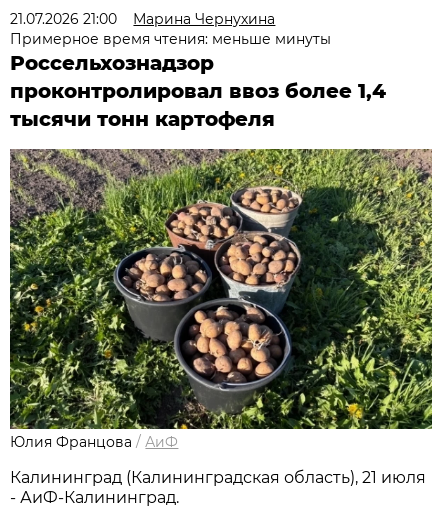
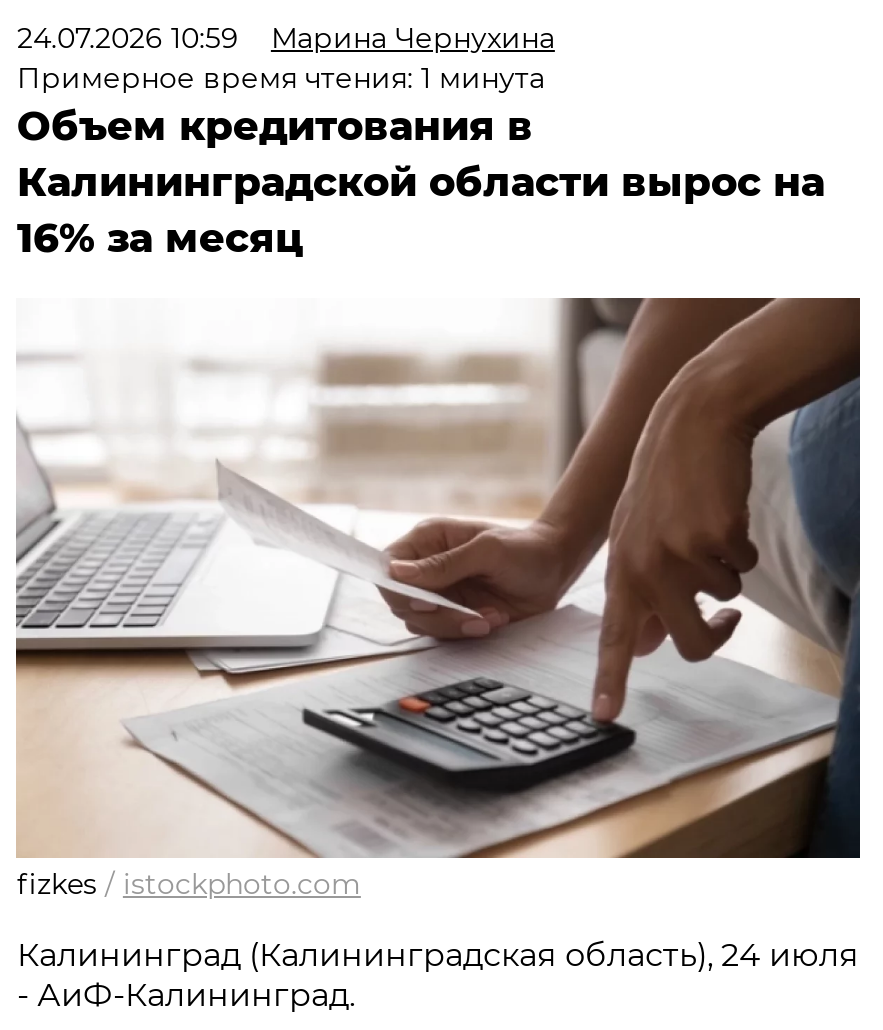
[10,10,275,28] 21.07.2026 21:00 Марина Чернухина -> [17,20,555,56] 24.07.2026 10:59 Марина Чернухина
[10,30,386,131] Примерное время чтения: меньше минуты | Россельхознадзор | проконтролировал ввоз более 1,4 | тысячи тонн картофеля -> [17,60,825,262] Примерное время чтения: 1 минута | Объем кредитования в | Калининградской области вырос на | 16% за месяц
[9,148,433,451] [image] | Юлия Францова / АиФ -> [14,296,862,902] [image] | fizkes / istockphoto.com
[10,468,426,487] Калининград (Калининградская область), 21 июля -> [17,936,859,974] Калининград (Калининградская область), 24 июля

